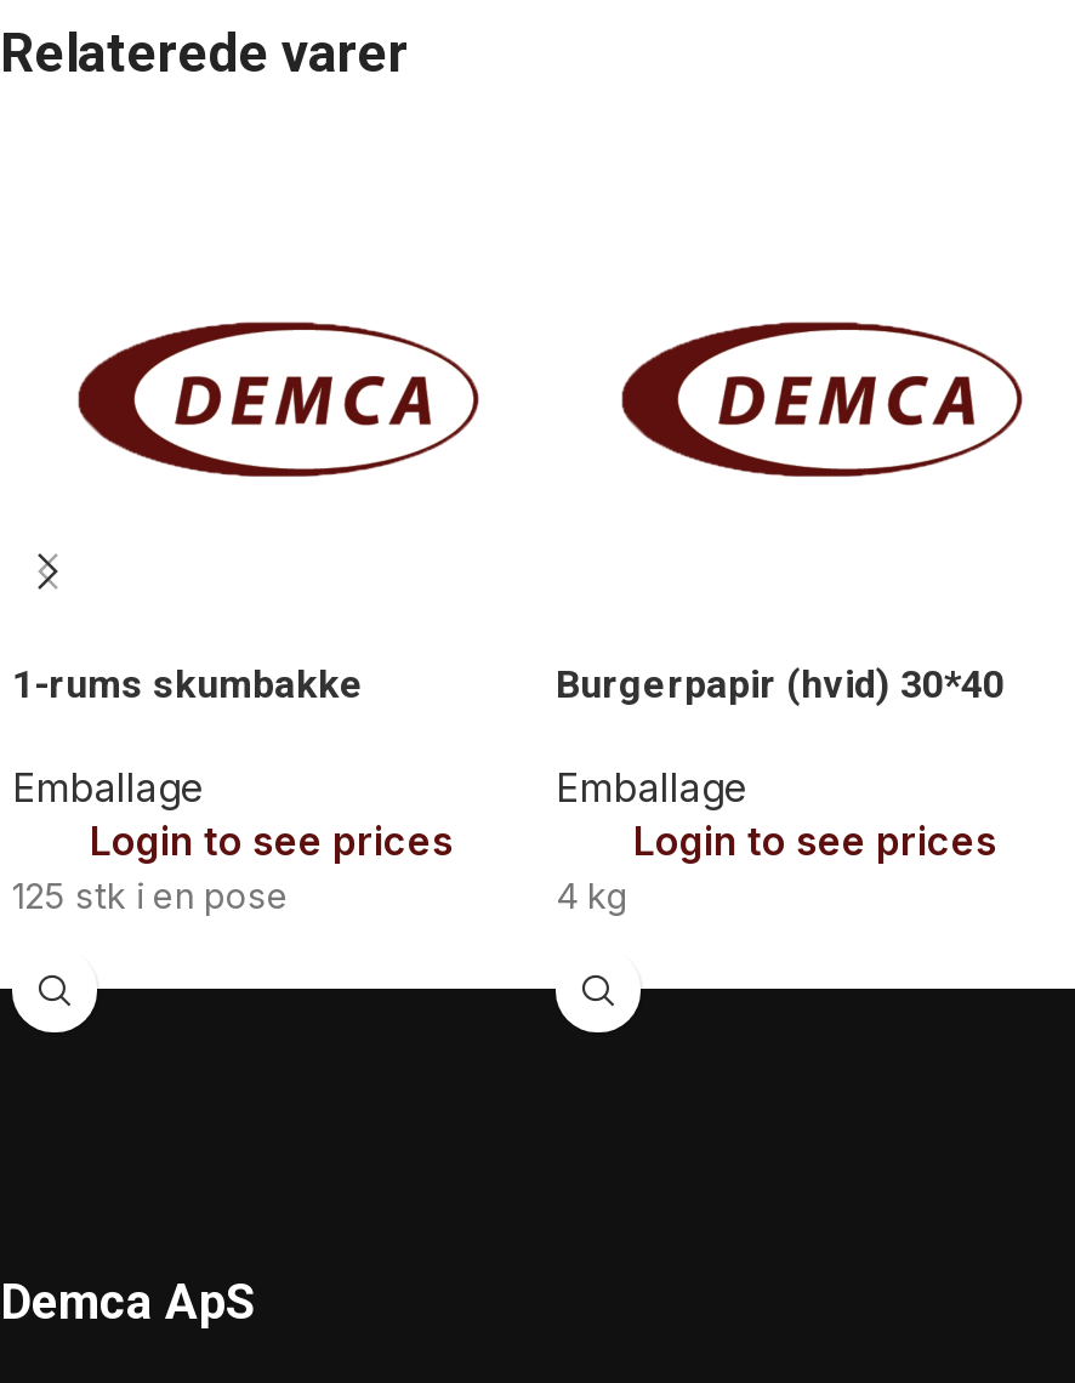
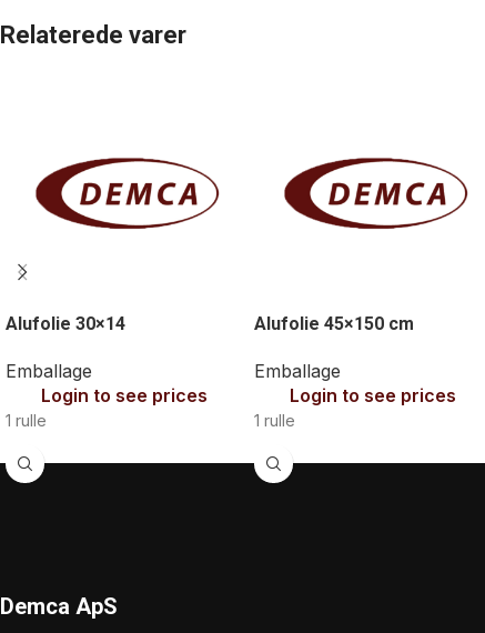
[12,661,364,707] 1-rums skumbakke -> [6,313,125,334] Alufolie 30×14
[556,661,1005,707] Burgerpapir (hvid) 30*40 -> [254,313,414,334] Alufolie 45×150 cm
[12,875,289,916] 125 stk i en pose -> [6,411,47,430] 1 rulle
[556,875,628,916] 4 kg -> [254,411,295,430] 1 rulle

